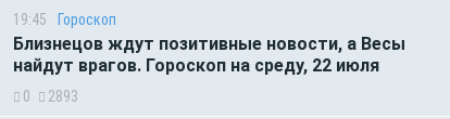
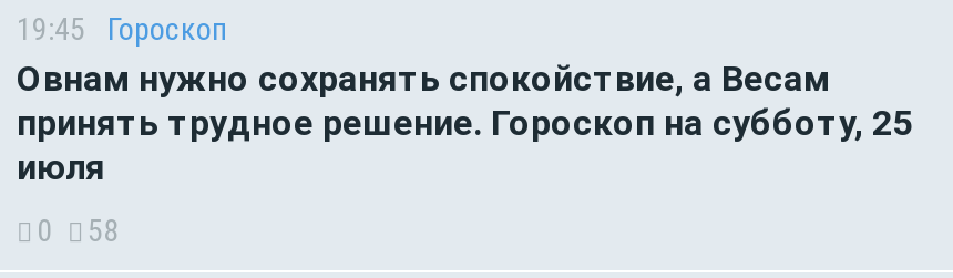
[13,33,405,75] Близнецов ждут позитивные новости, а Весы | найдут врагов. Гороскоп на среду, 22 июля -> [17,57,912,188] Овнам нужно сохранять спокойствие, а Весам | принять трудное решение. Гороскоп на субботу, 25 | июля
[23,87,78,105] 0 2893 -> [37,212,119,247] 0 58

